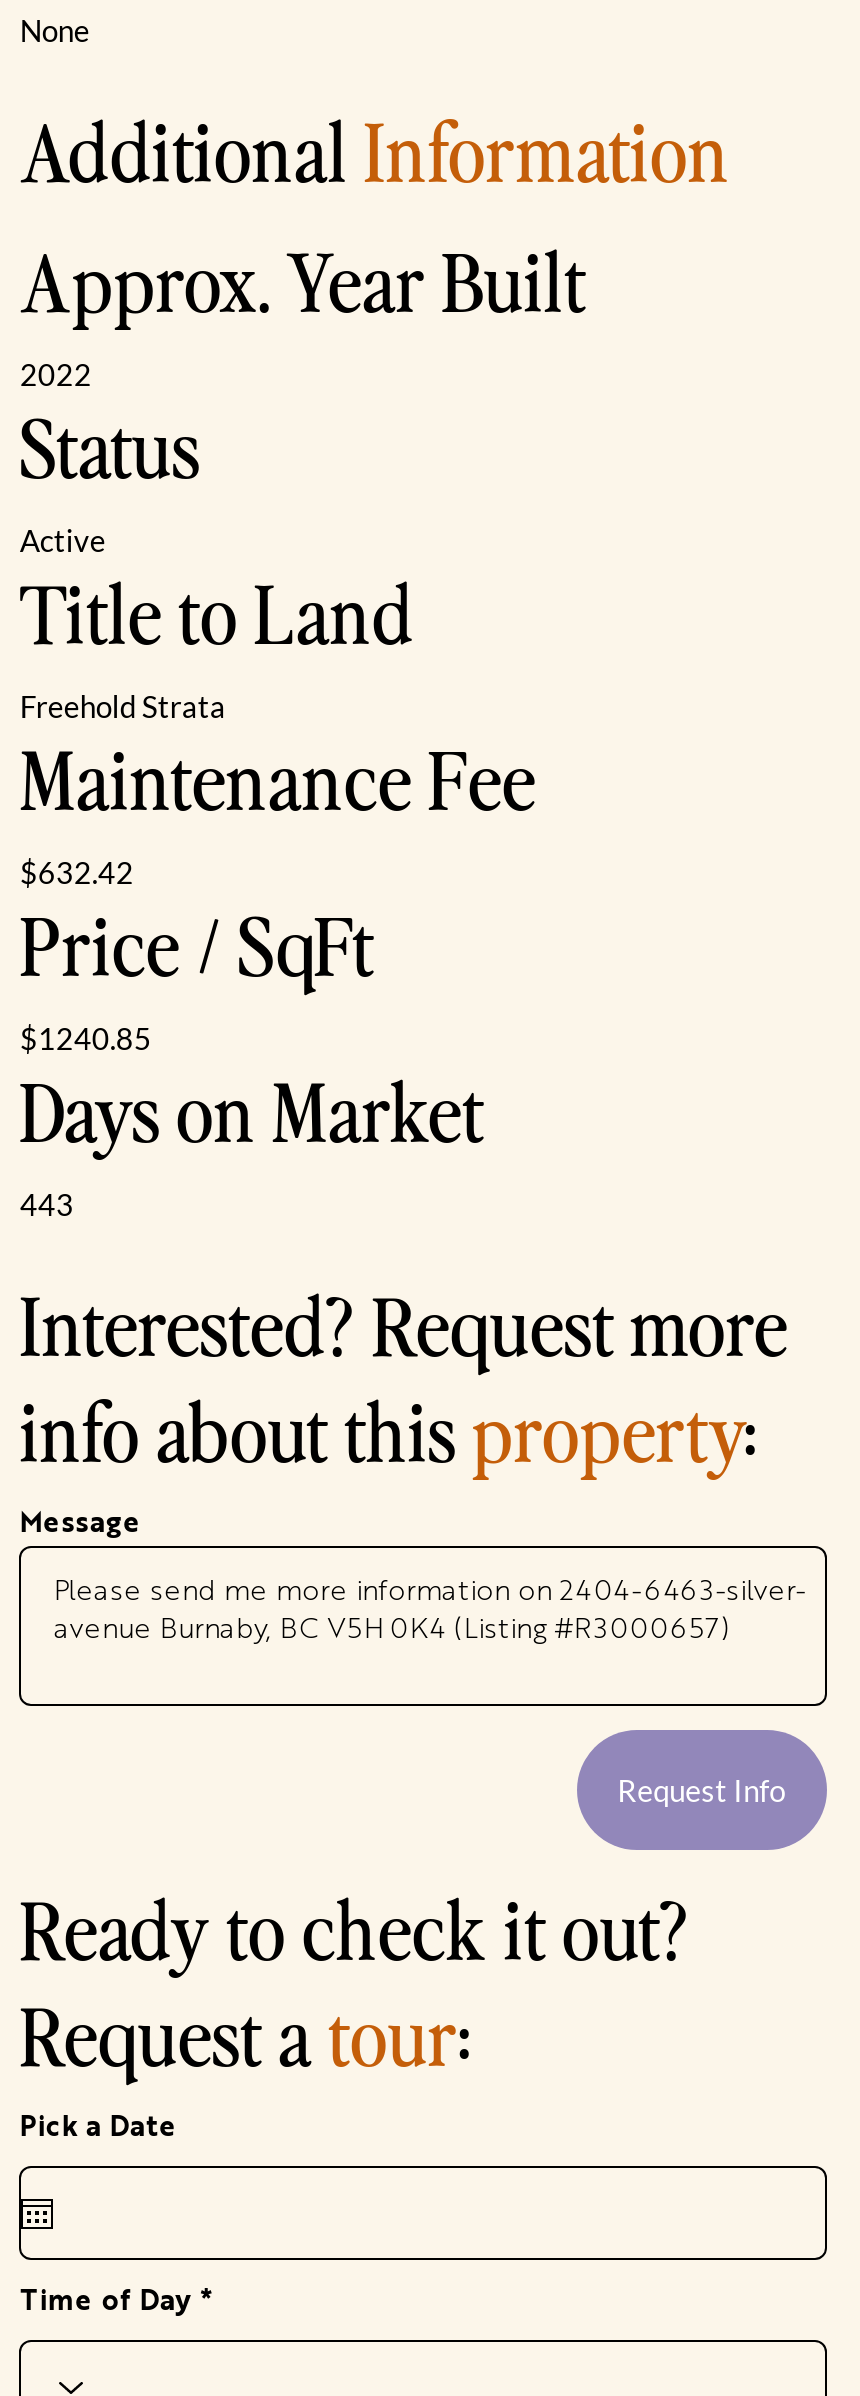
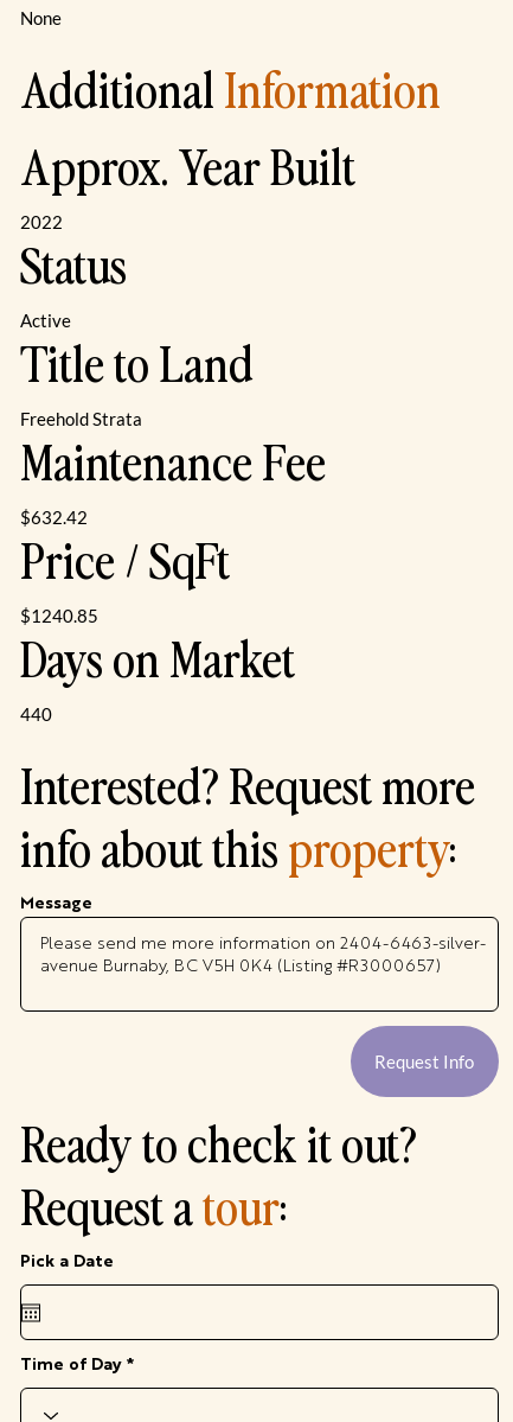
[20,1186,74,1222] 443 -> [21,703,53,725] 440

